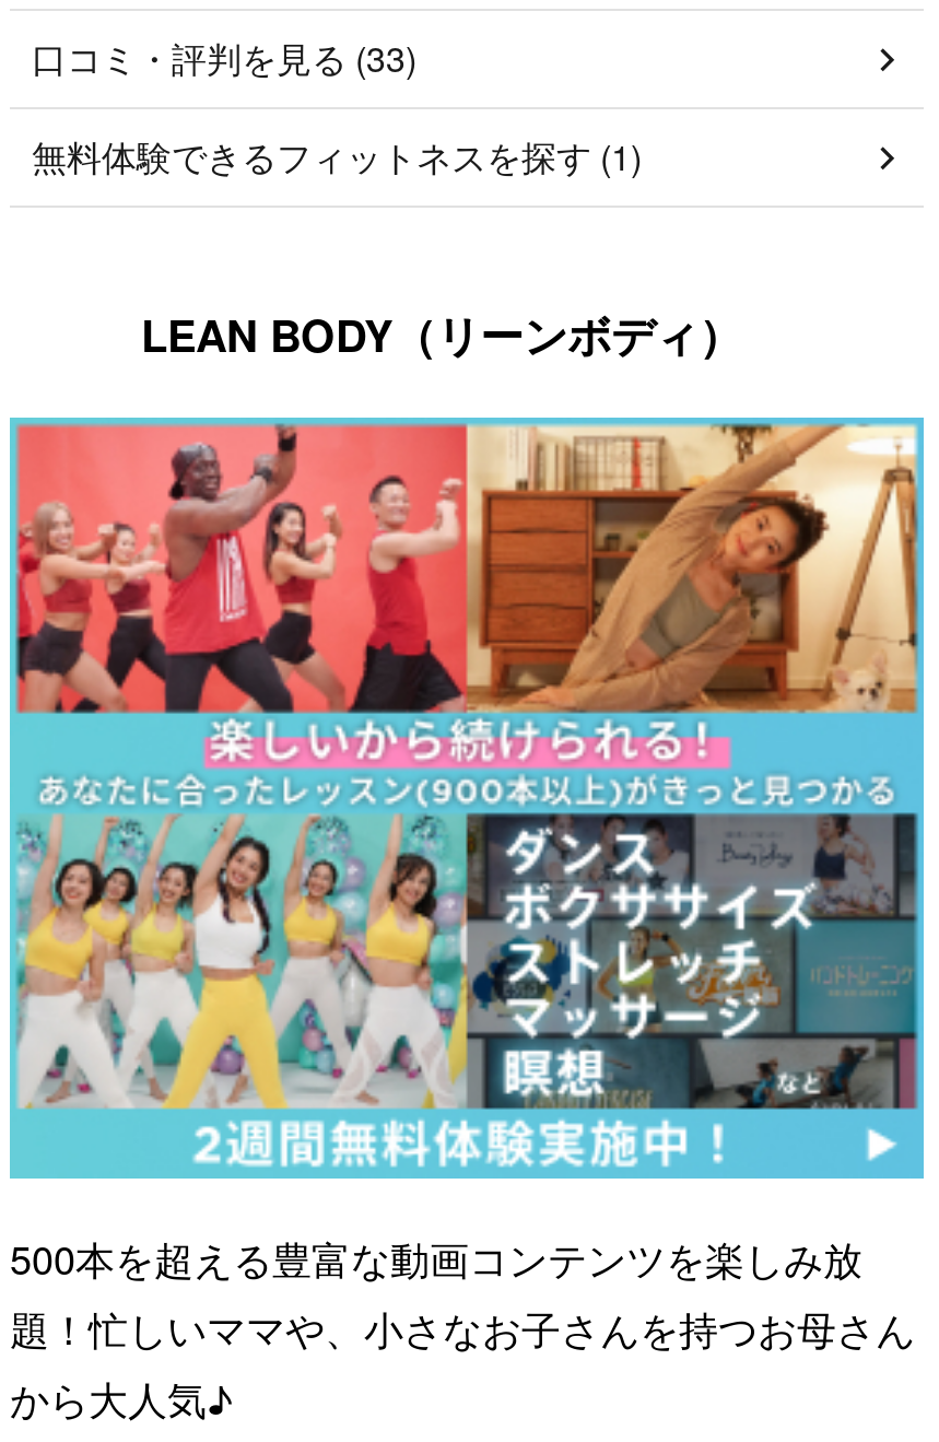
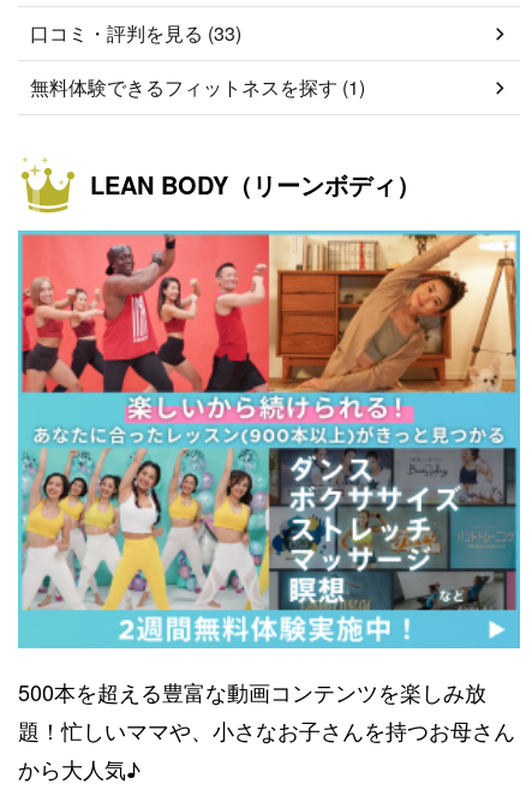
none -> [20,157,76,214] [image]

